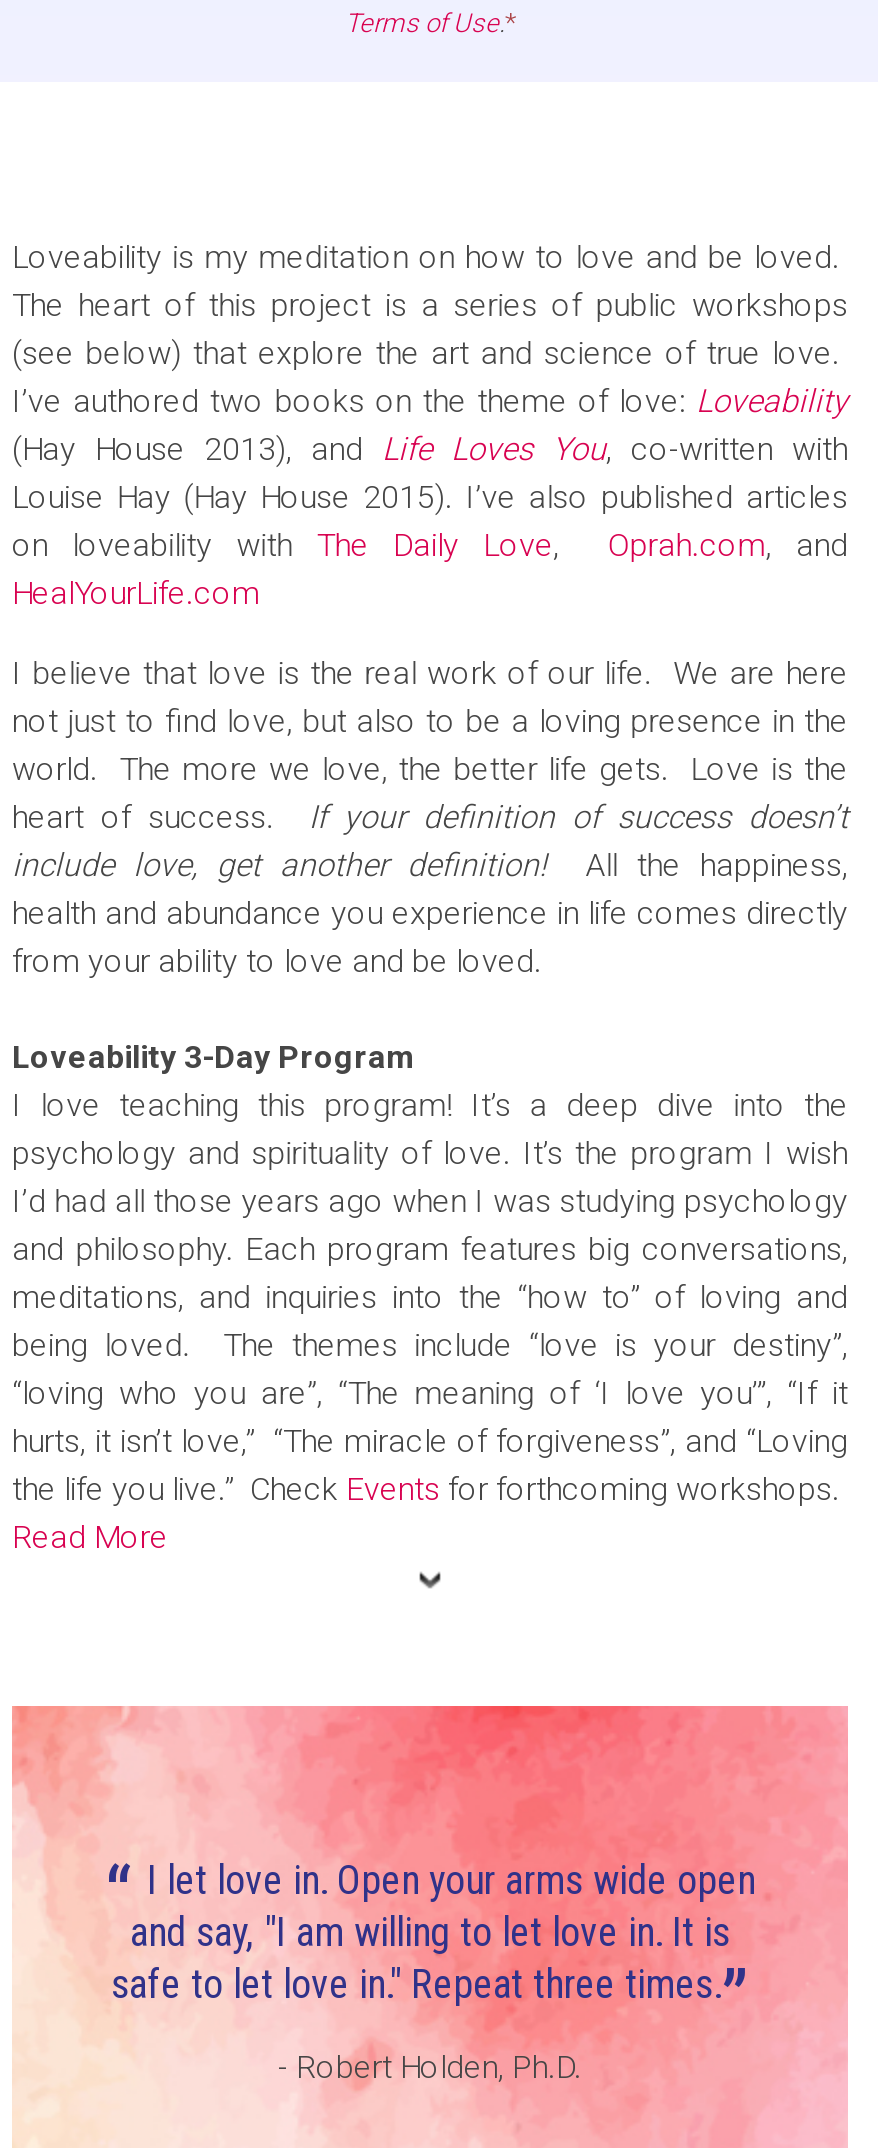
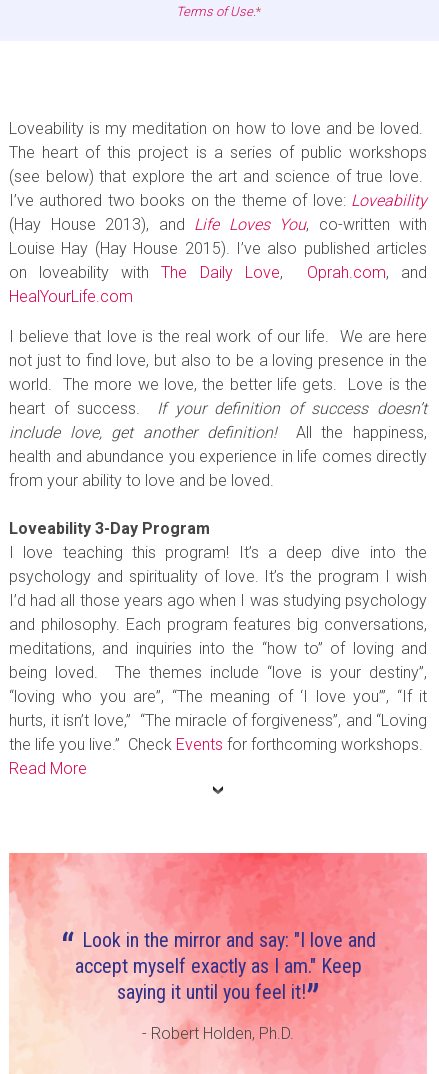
[111,1857,755,2009] I let love in. Open your arms wide open | and say, "I am willing to let love in. It is | safe to let love in." Repeat three times. -> [74,928,375,1004] Look in the mirror and say: "I love and | accept myself exactly as I am." Keep | saying it until you feel it!

